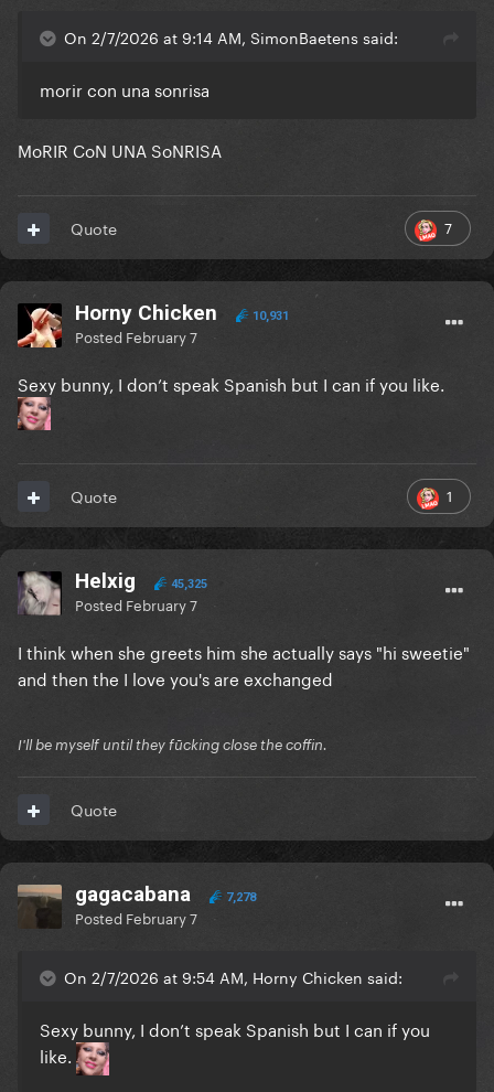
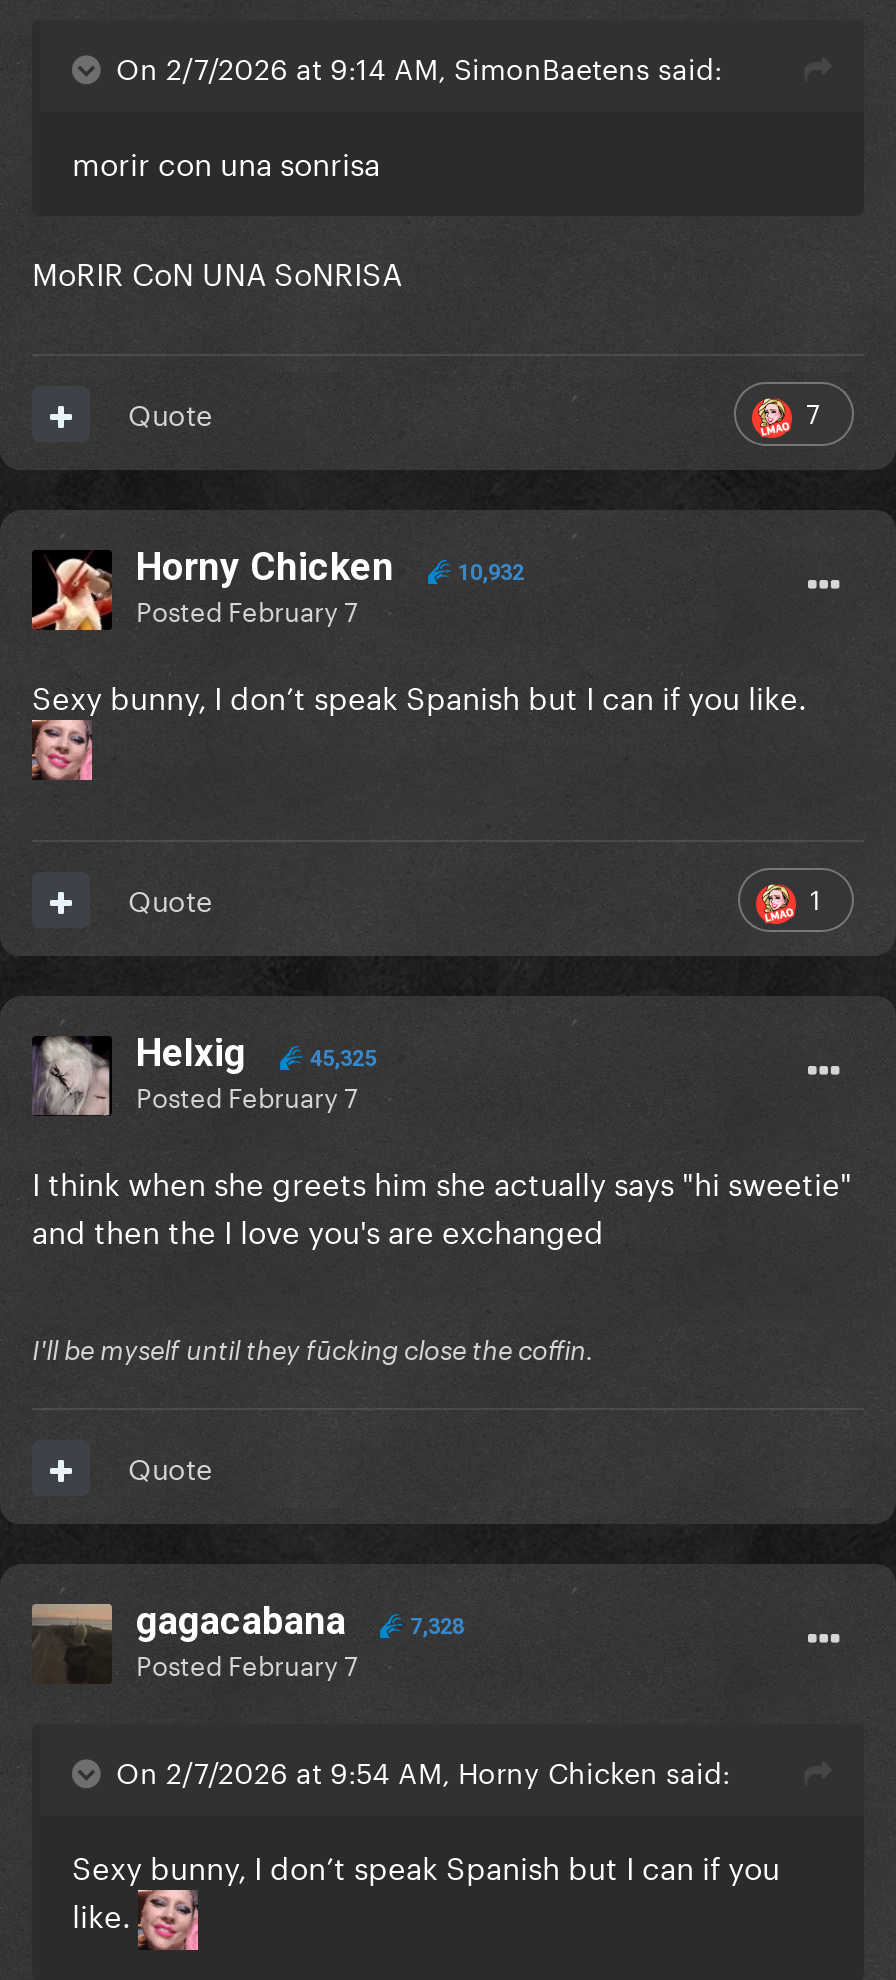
[249,309,289,324] 10,931 -> [452,561,524,587] 10,932
[223,891,256,905] 7,278 -> [404,1615,464,1641] 7,328

